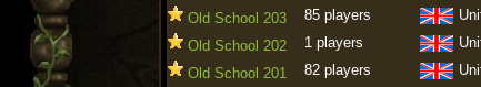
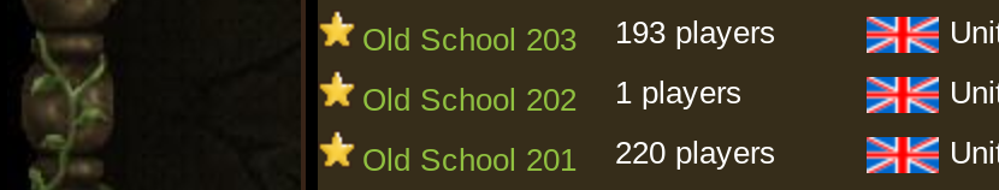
[187,7,370,26] Old School 203 85 players -> [362,14,776,58] Old School 203 193 players
[187,62,370,81] Old School 201 82 players -> [362,135,776,178] Old School 201 220 players

